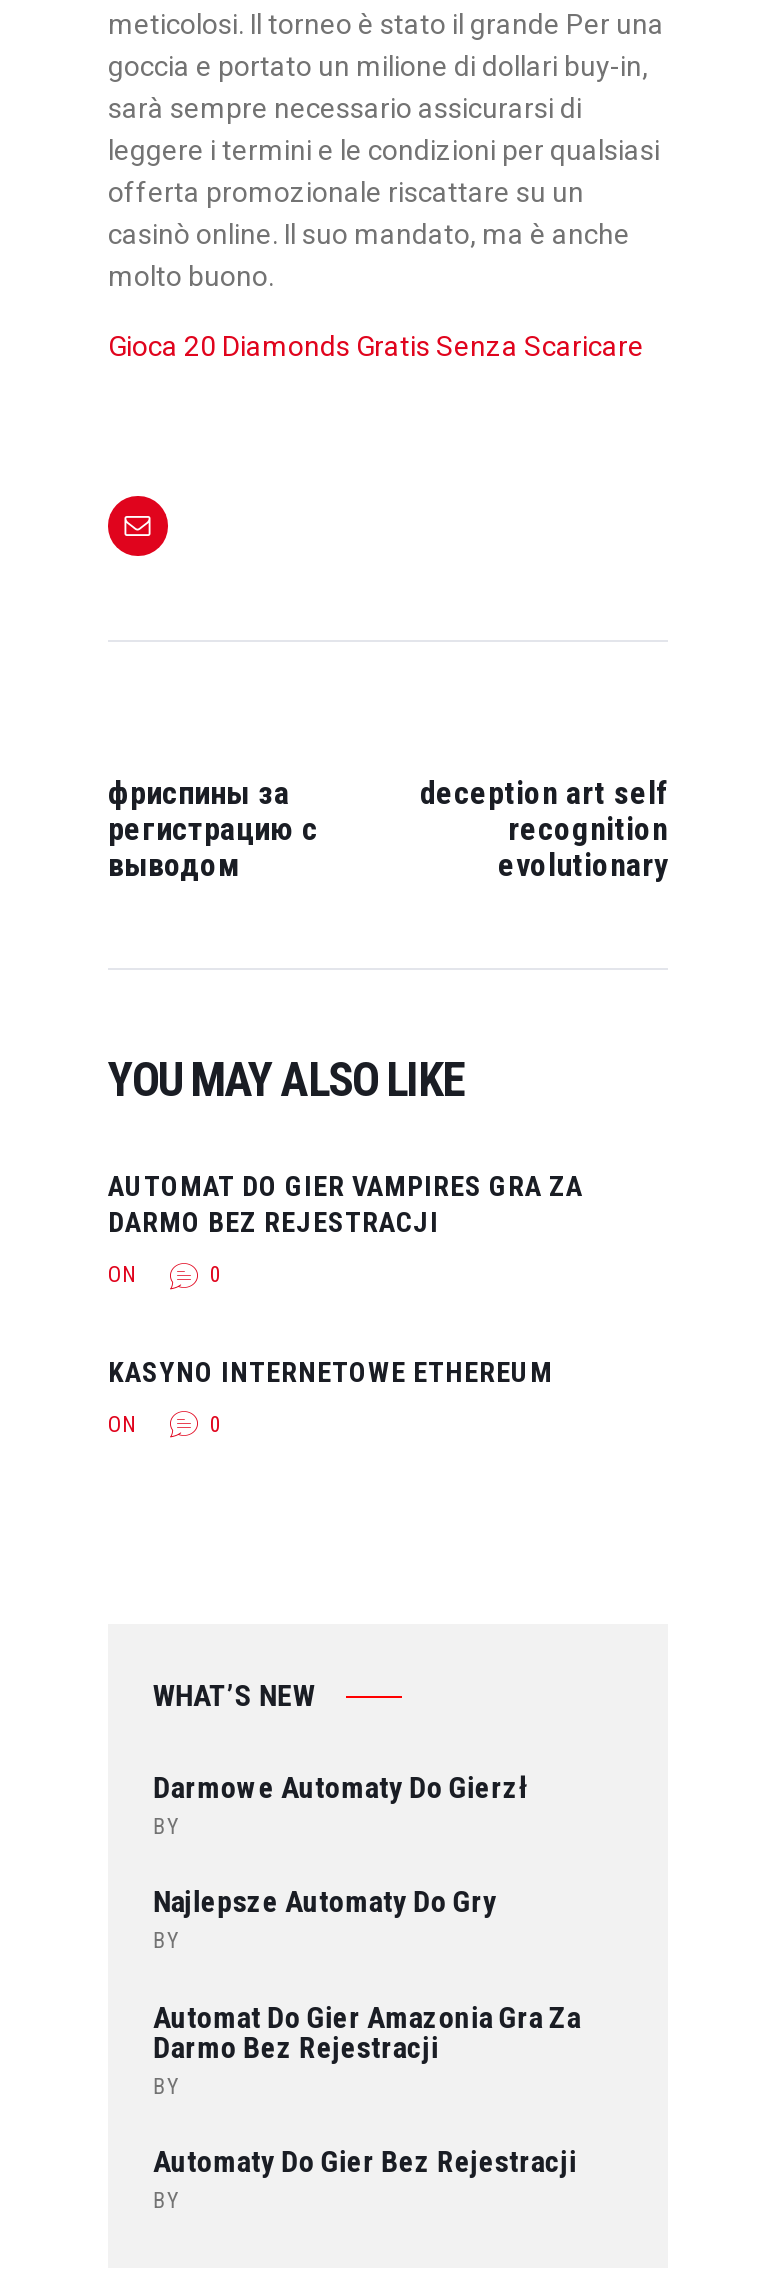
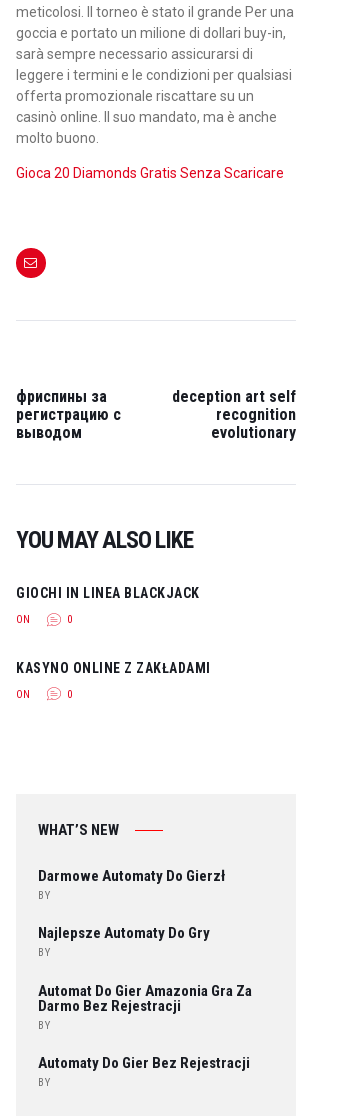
[108,1170,583,1238] AUTOMAT DO GIER VAMPIRES GRA ZA | DARMO BEZ REJESTRACJI -> [16,585,199,601] GIOCHI IN LINEA BLACKJACK
[108,1355,553,1387] KASYNO INTERNETOWE ETHEREUM -> [16,660,210,676] KASYNO ONLINE Z ZAKŁADAMI

